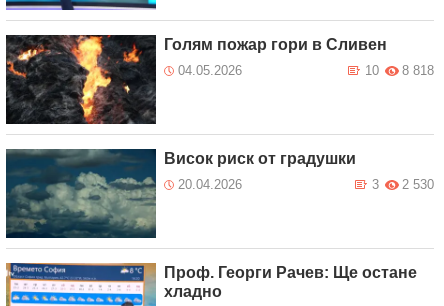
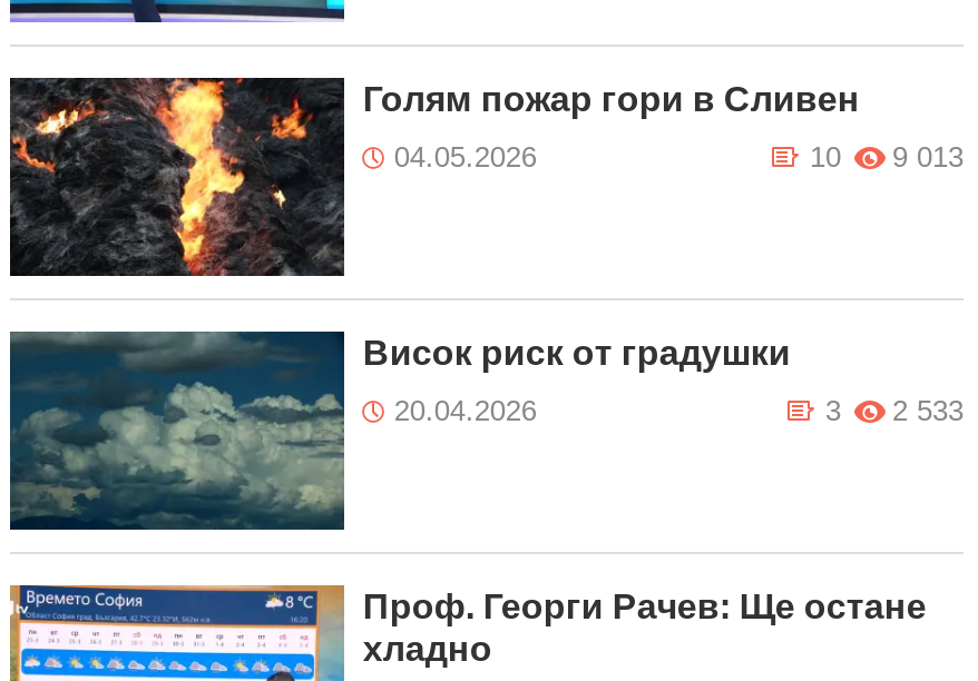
[365,63,434,78] 10 8 818 -> [810,140,964,174] 10 9 013
[372,177,434,192] 3 2 530 -> [825,394,964,427] 3 2 533

